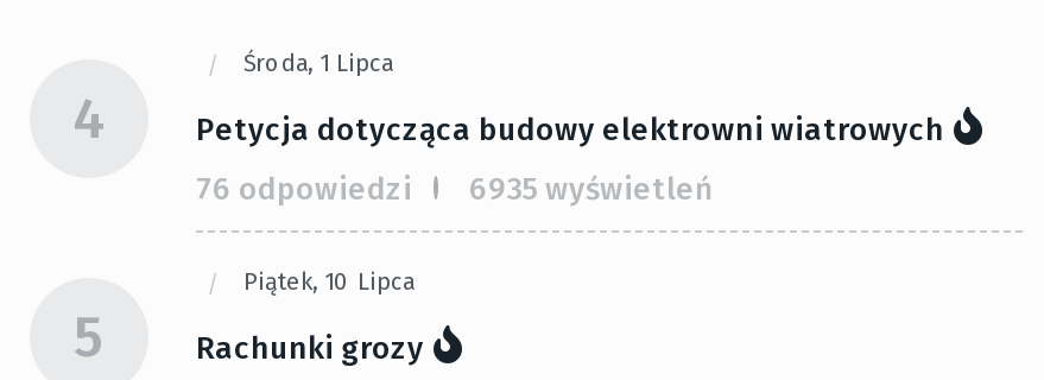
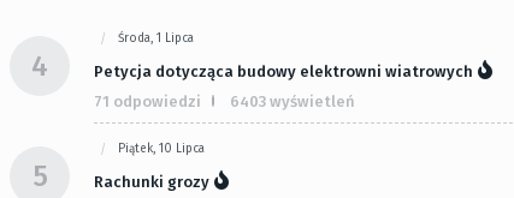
[196,172,412,207] 76 odpowiedzi -> [94,93,201,111] 71 odpowiedzi
[469,172,714,207] 6935 wyświetleń -> [230,93,355,111] 6403 wyświetleń

